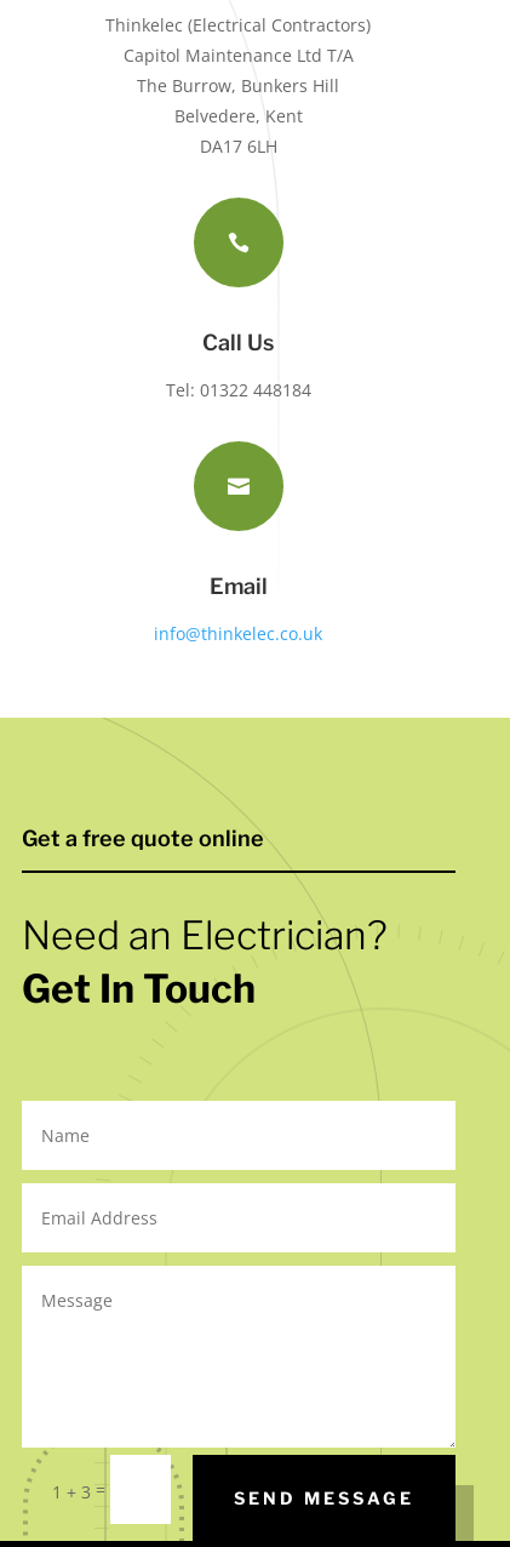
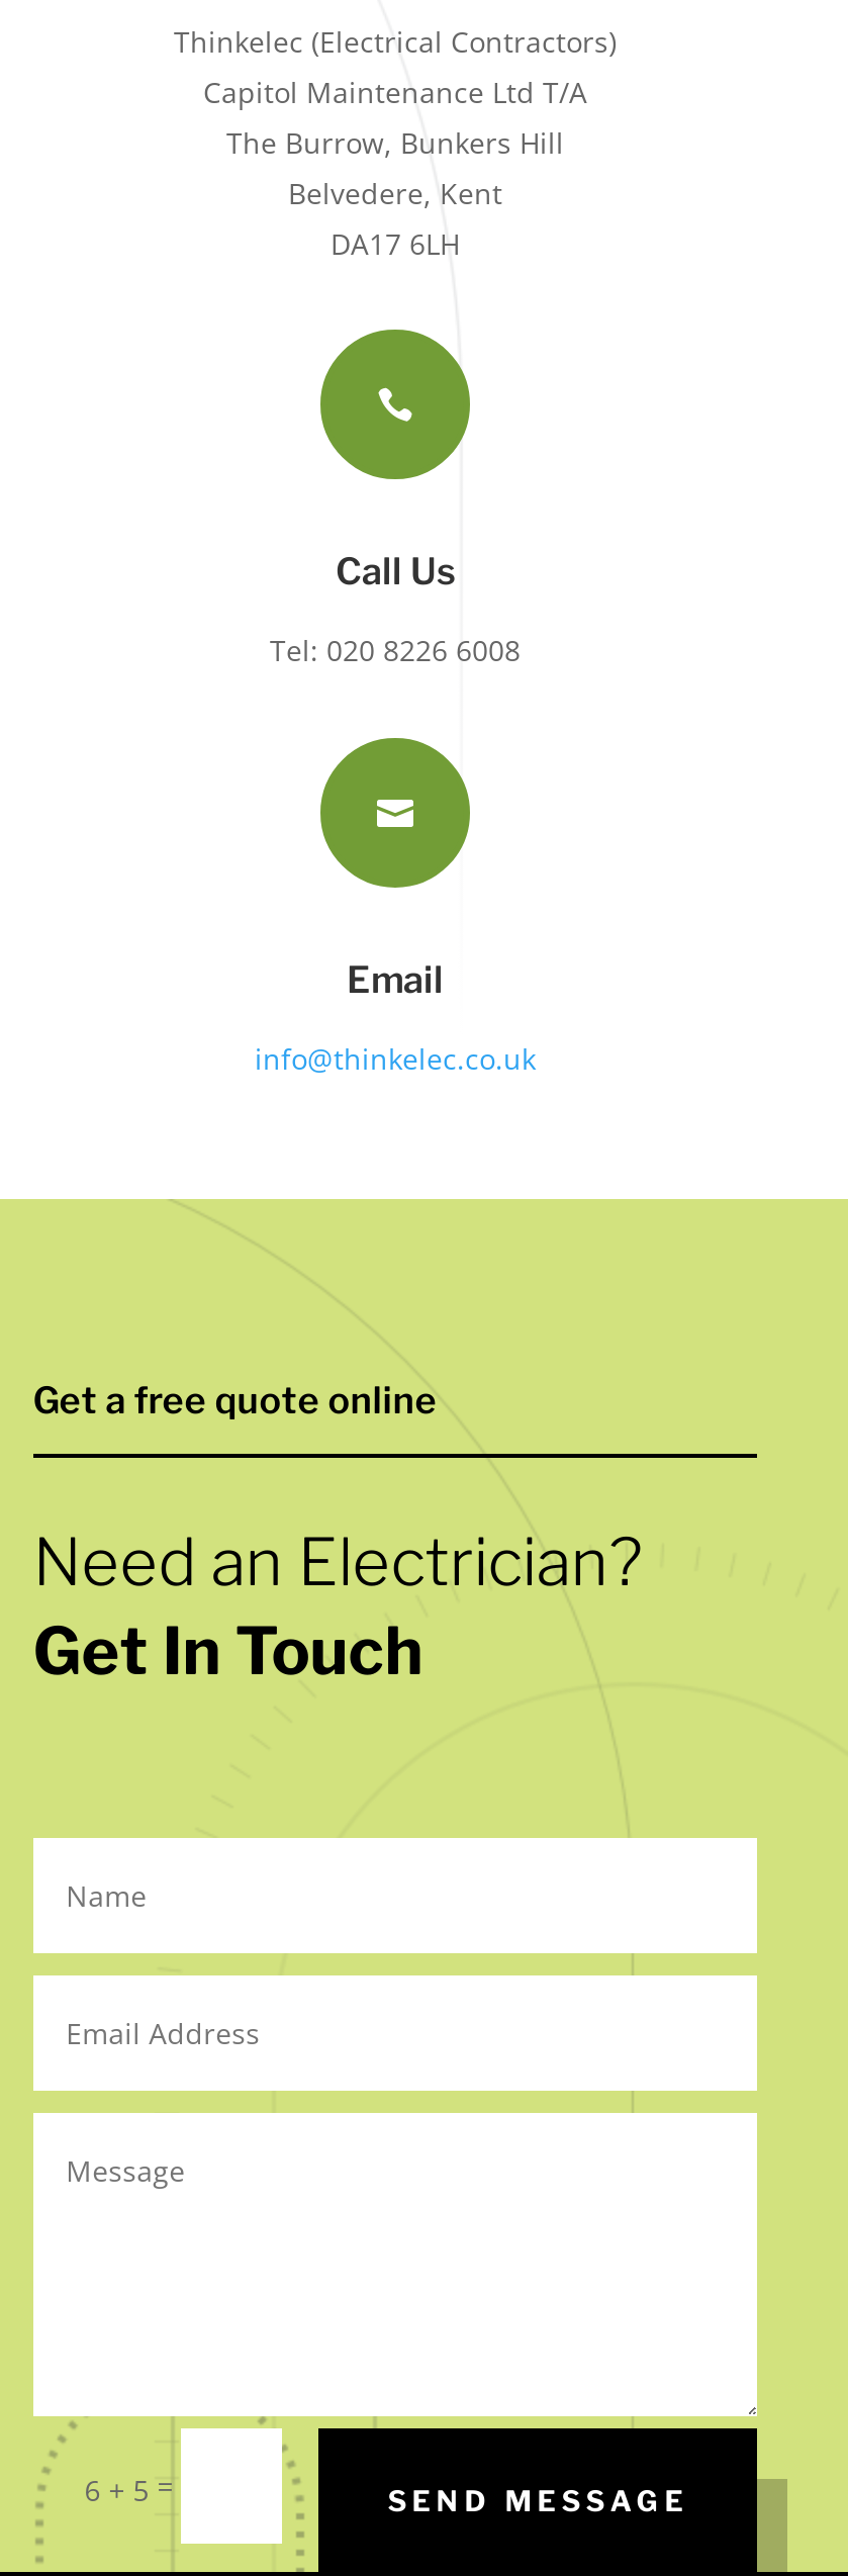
[166,378,311,401] Tel: 01322 448184 -> [270,631,521,669] Tel: 020 8226 6008
[52,1478,110,1503] 1 + 3 = -> [84,2466,181,2508] 6 + 5 =

